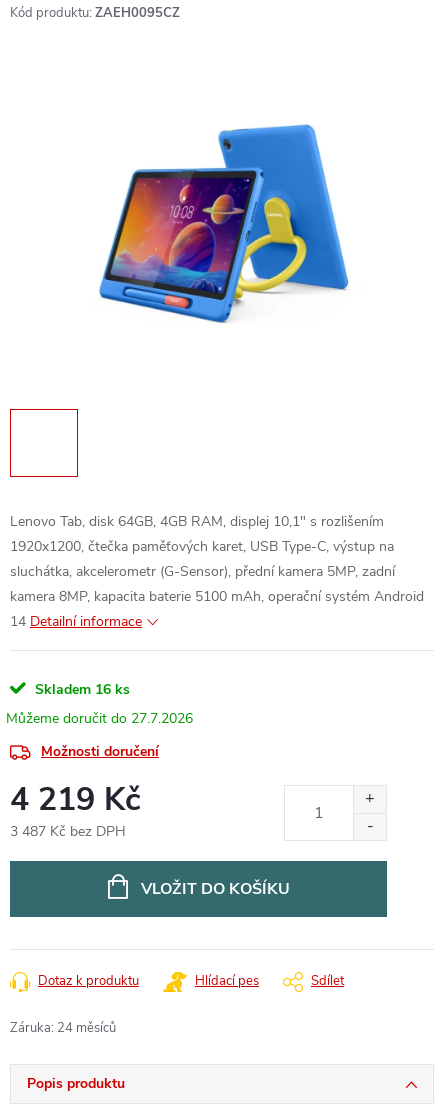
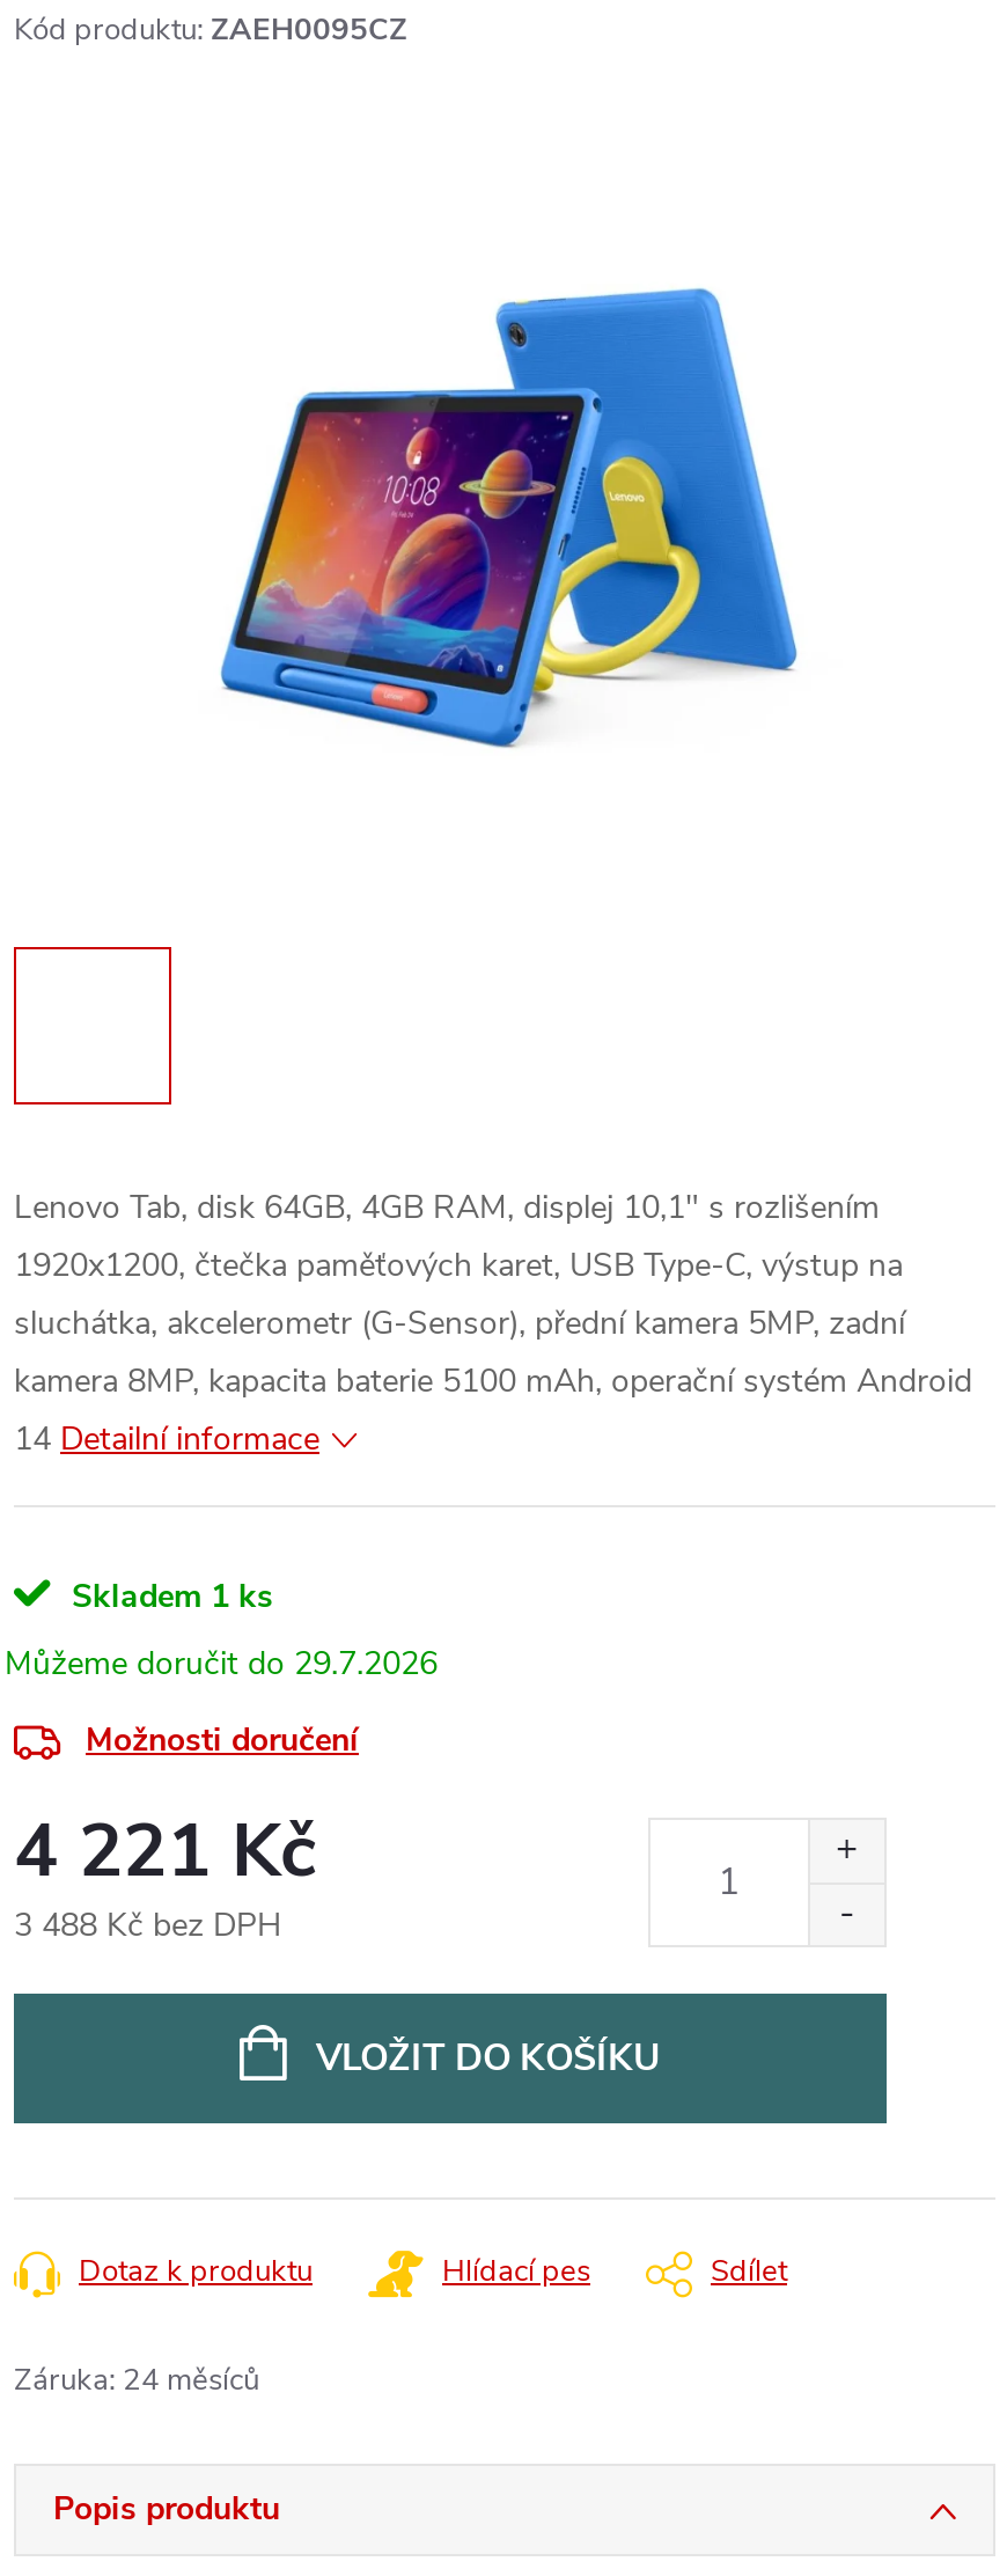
[31,680,130,699] Skladem 16 ks -> [63,1575,273,1619] Skladem 1 ks
[131,709,193,728] 27.7.2026 -> [294,1642,438,1686] 29.7.2026
[10,778,141,821] 4 219 Kč -> [14,1801,317,1901] 4 221 Kč
[10,822,126,841] 3 487 Kč bez DPH -> [14,1903,282,1947] 3 488 Kč bez DPH

